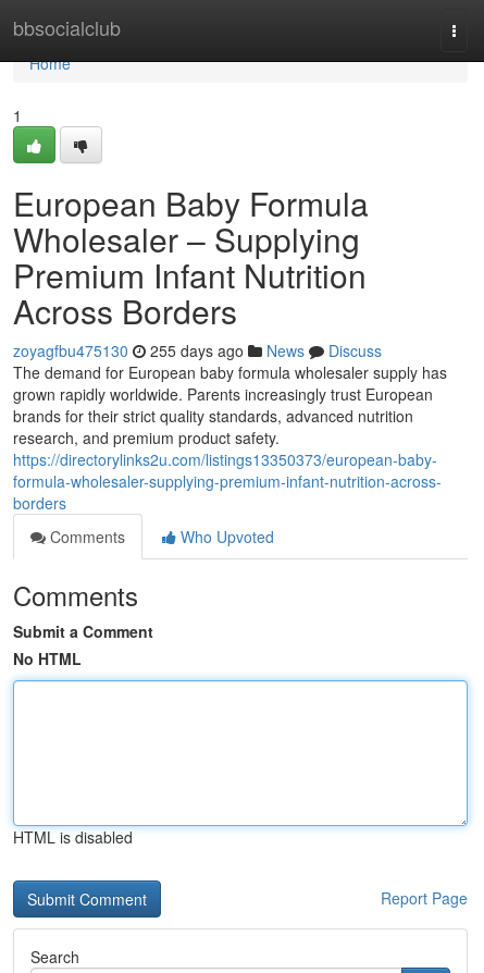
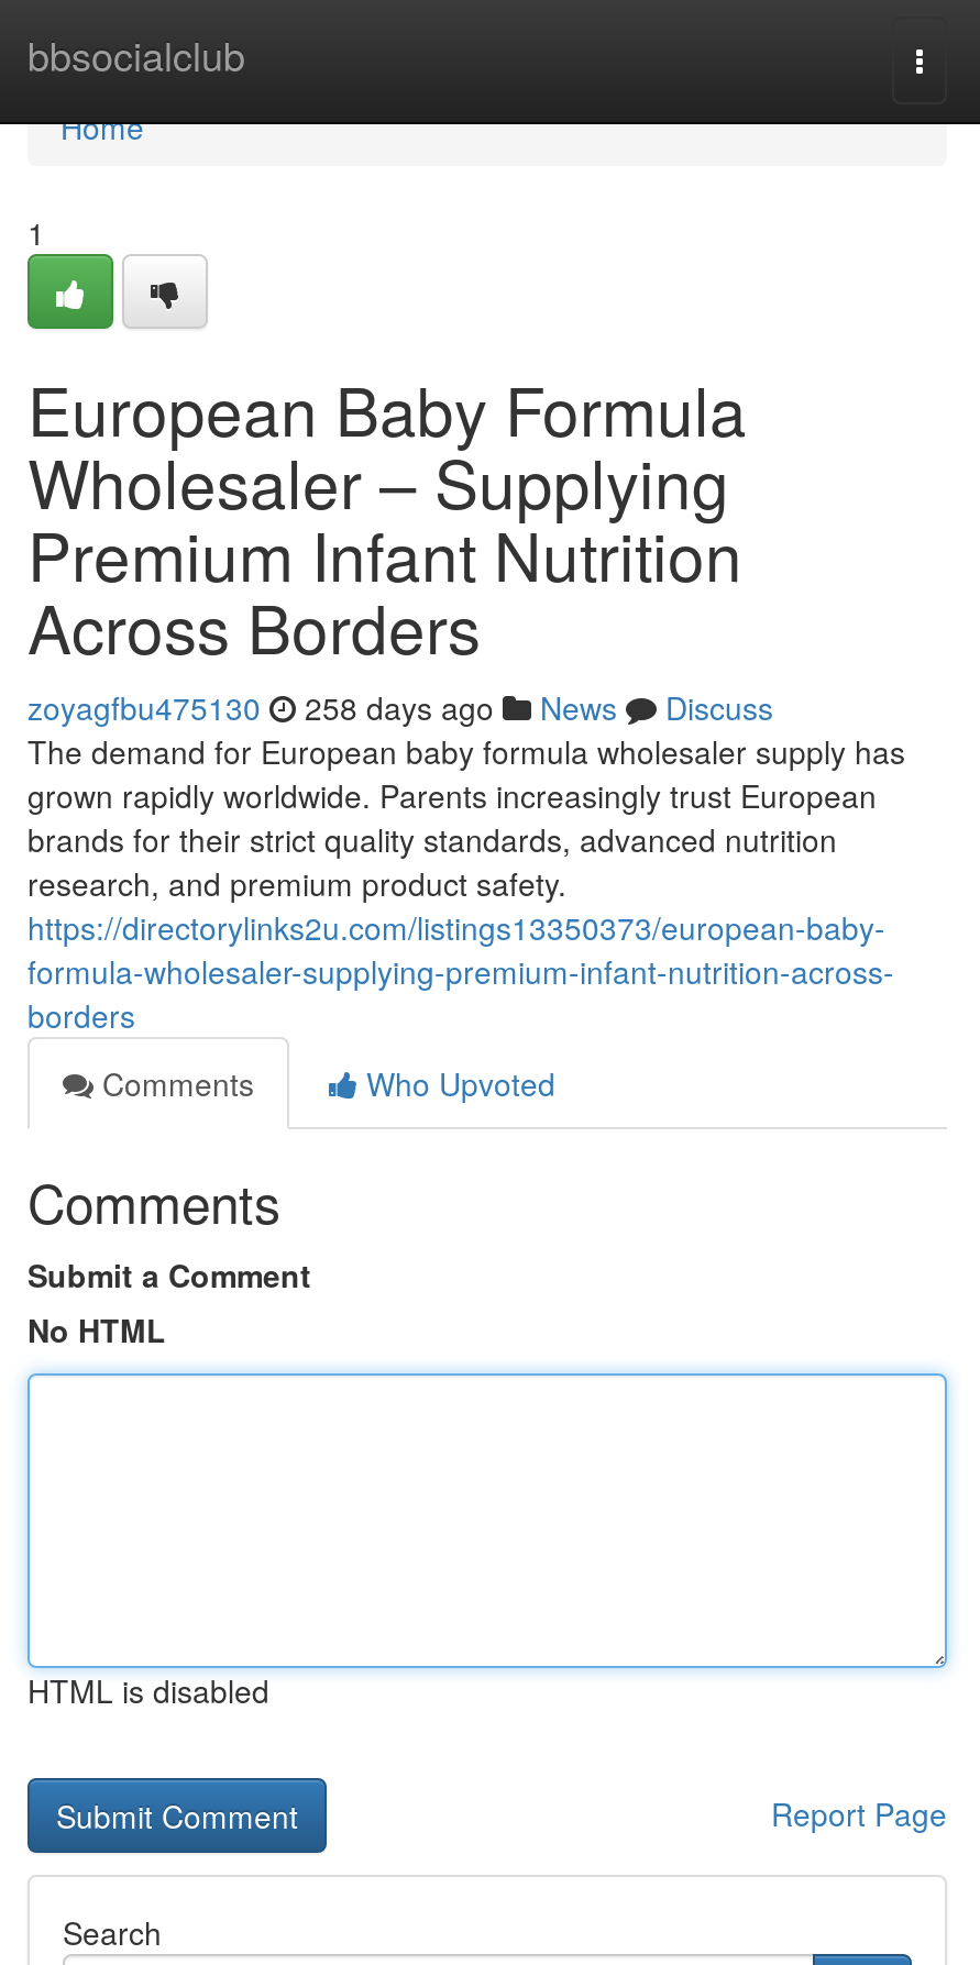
[13,340,382,361] zoyagfbu475130 255 days ago News Discuss -> [27,685,773,729] zoyagfbu475130 258 days ago News Discuss

